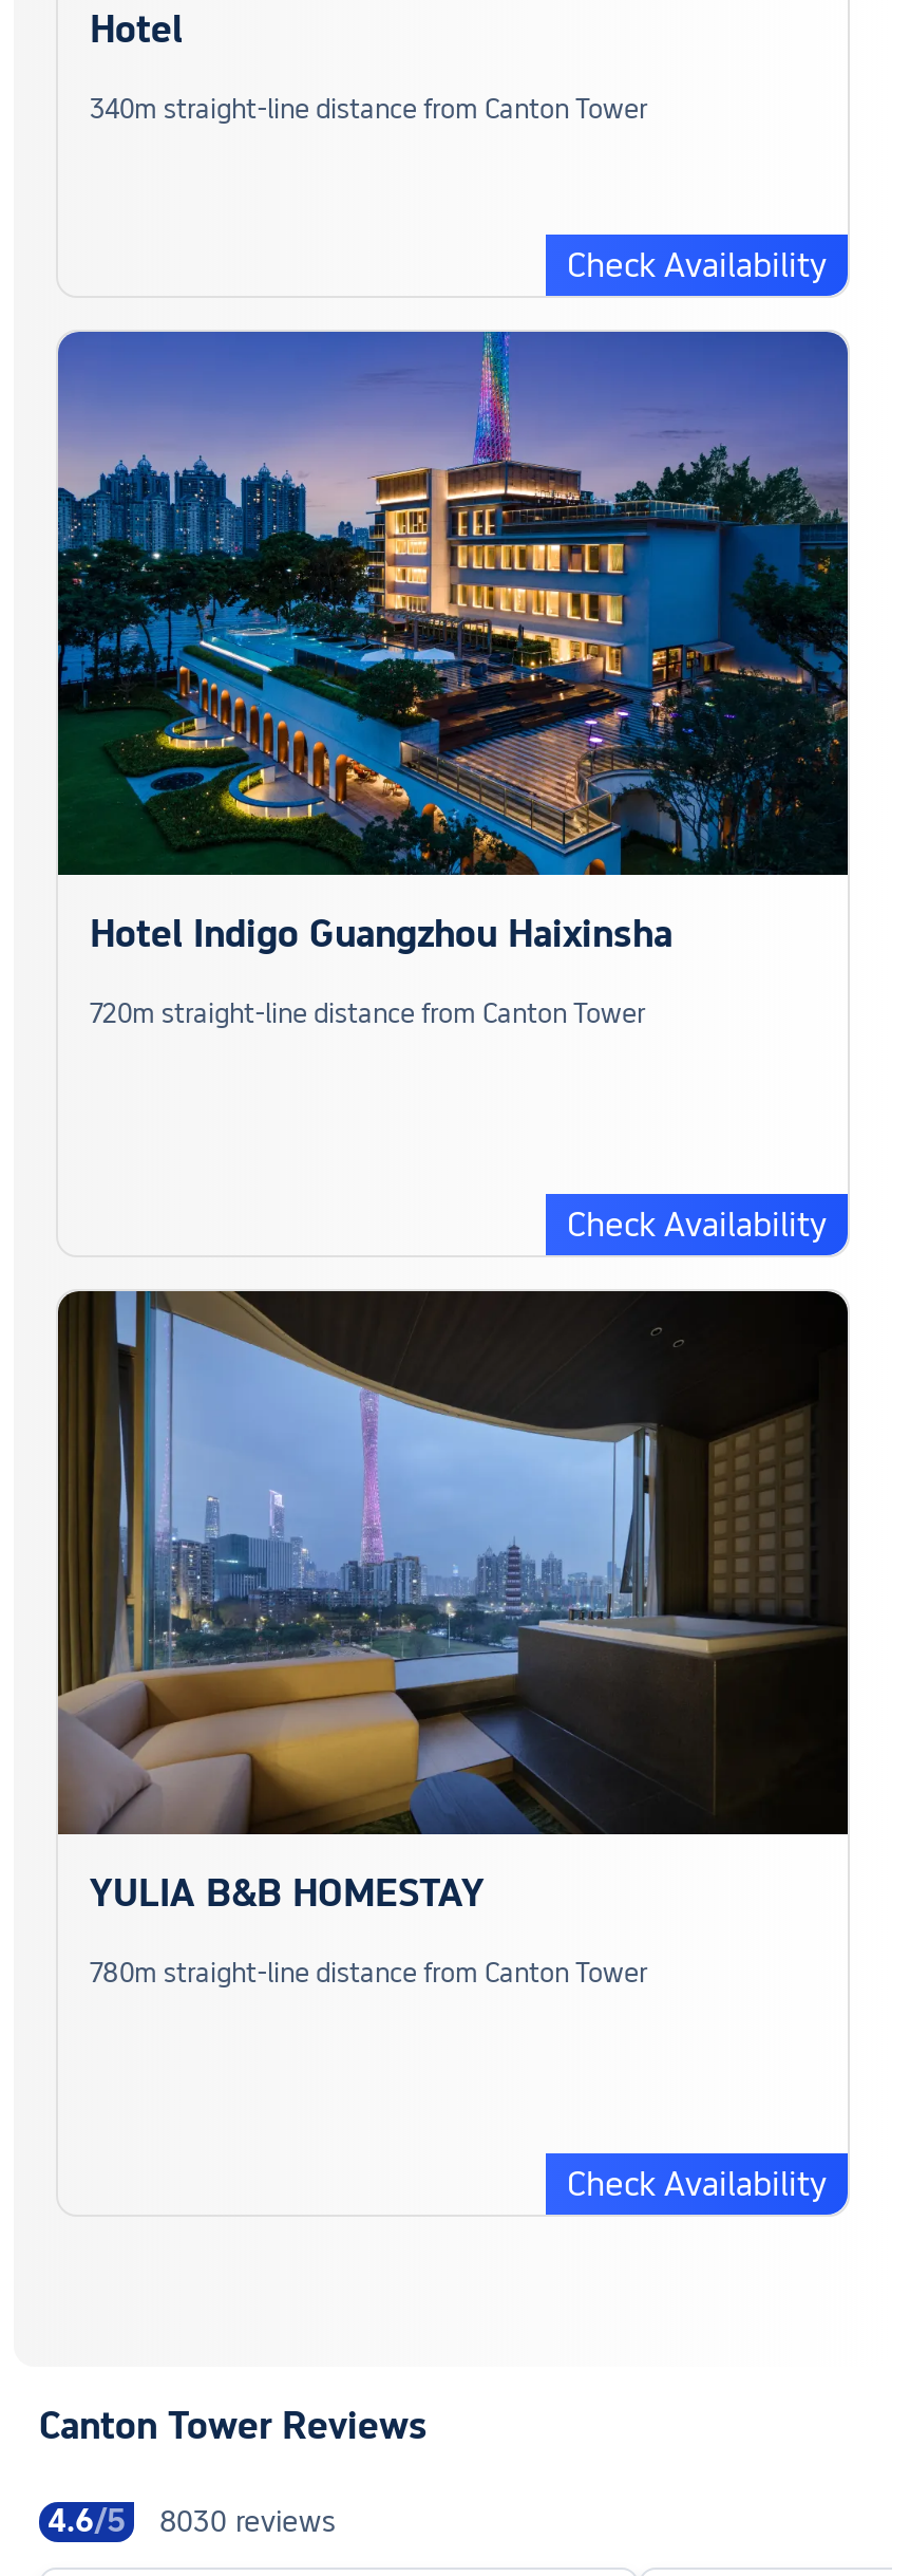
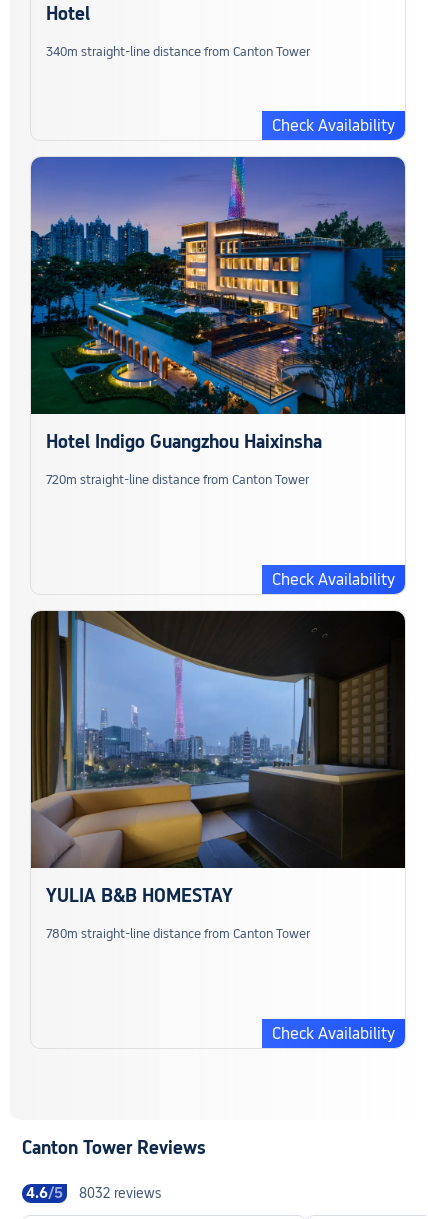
[48,2502,335,2540] 4.6/5 8030 reviews -> [26,1184,161,1202] 4.6/5 8032 reviews

